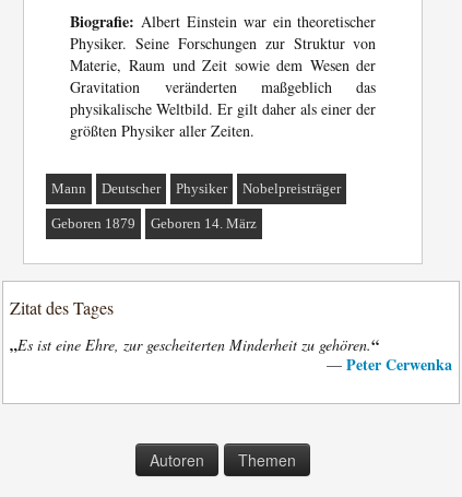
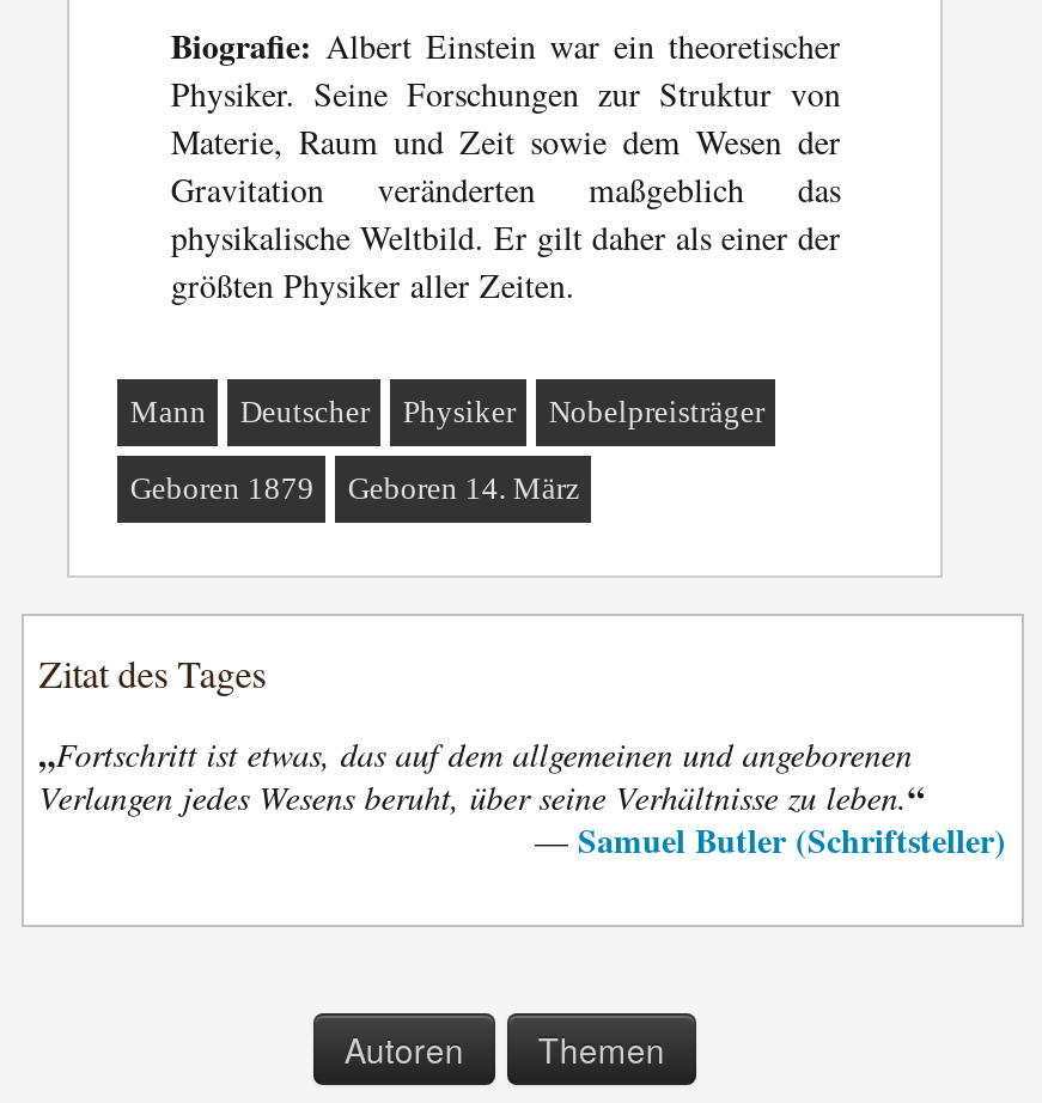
[10,333,452,376] „Es ist eine Ehre, zur gescheiterten Minderheit zu gehören.“ | — Peter Cerwenka -> [39,729,1006,865] „Fortschritt ist etwas, das auf dem allgemeinen und angeborenen | Verlangen jedes Wesens beruht, über seine Verhältnisse zu leben.“ | — Samuel Butler (Schriftsteller)

